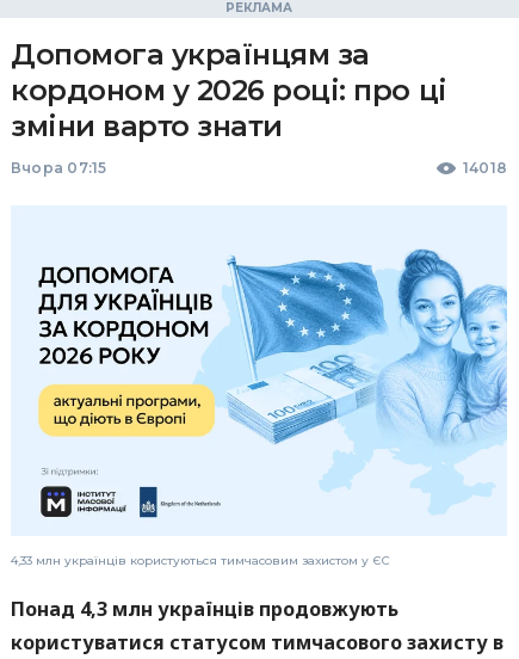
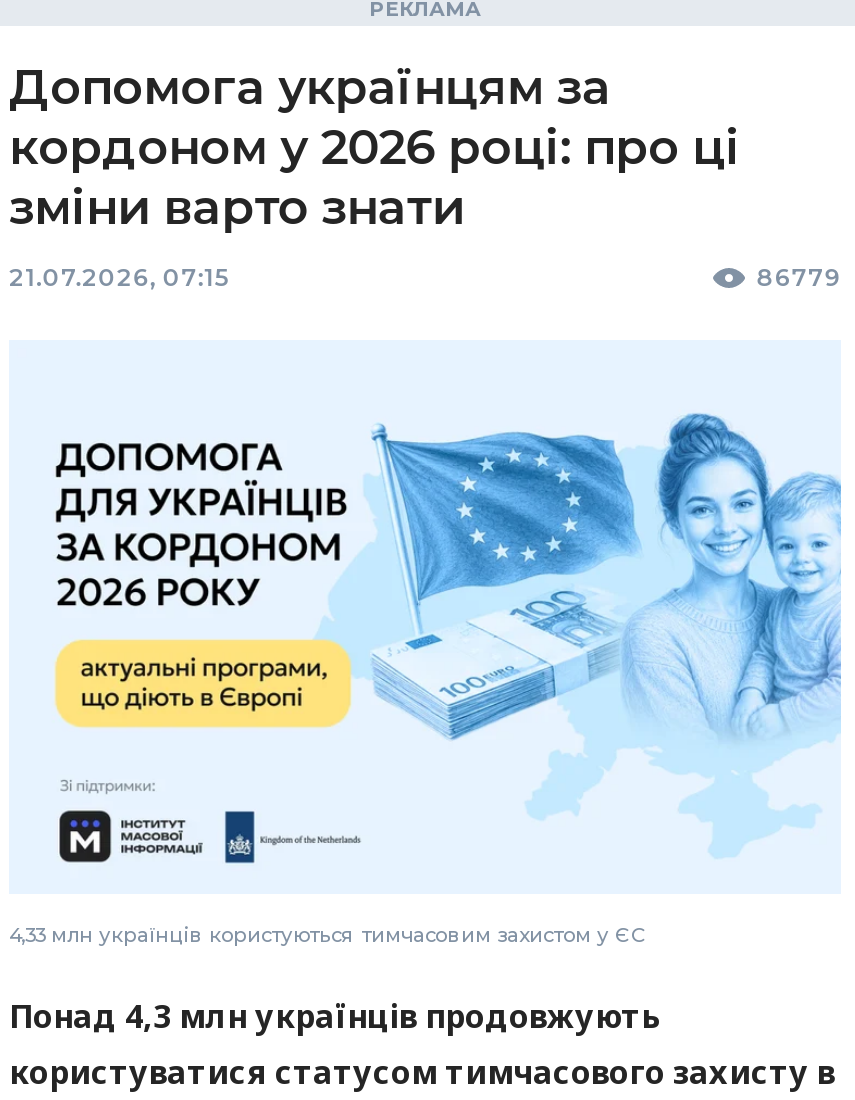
[11,159,507,177] Вчора 07:15 | 14018 -> [9,262,841,292] 21.07.2026, 07:15 | 86779

